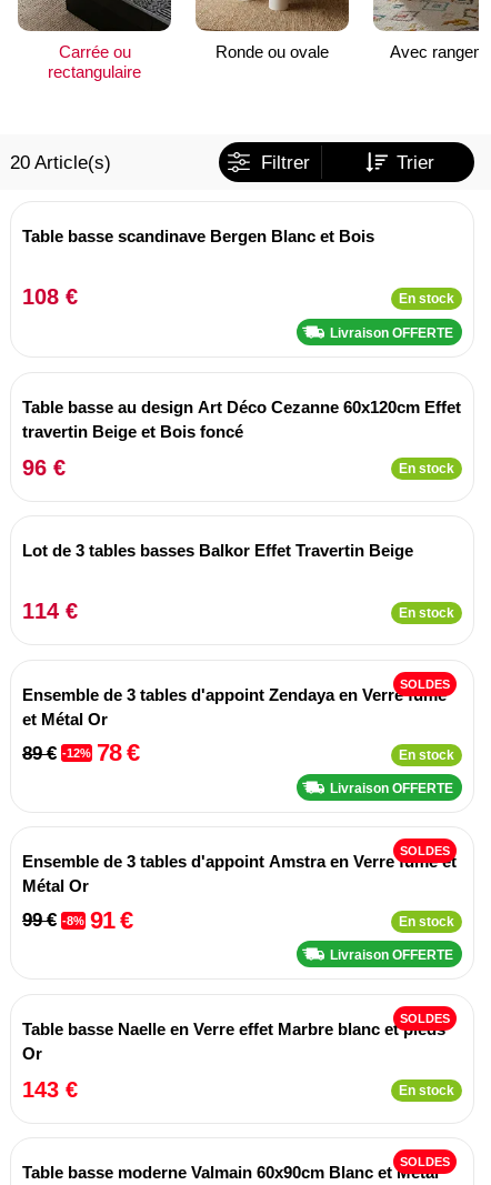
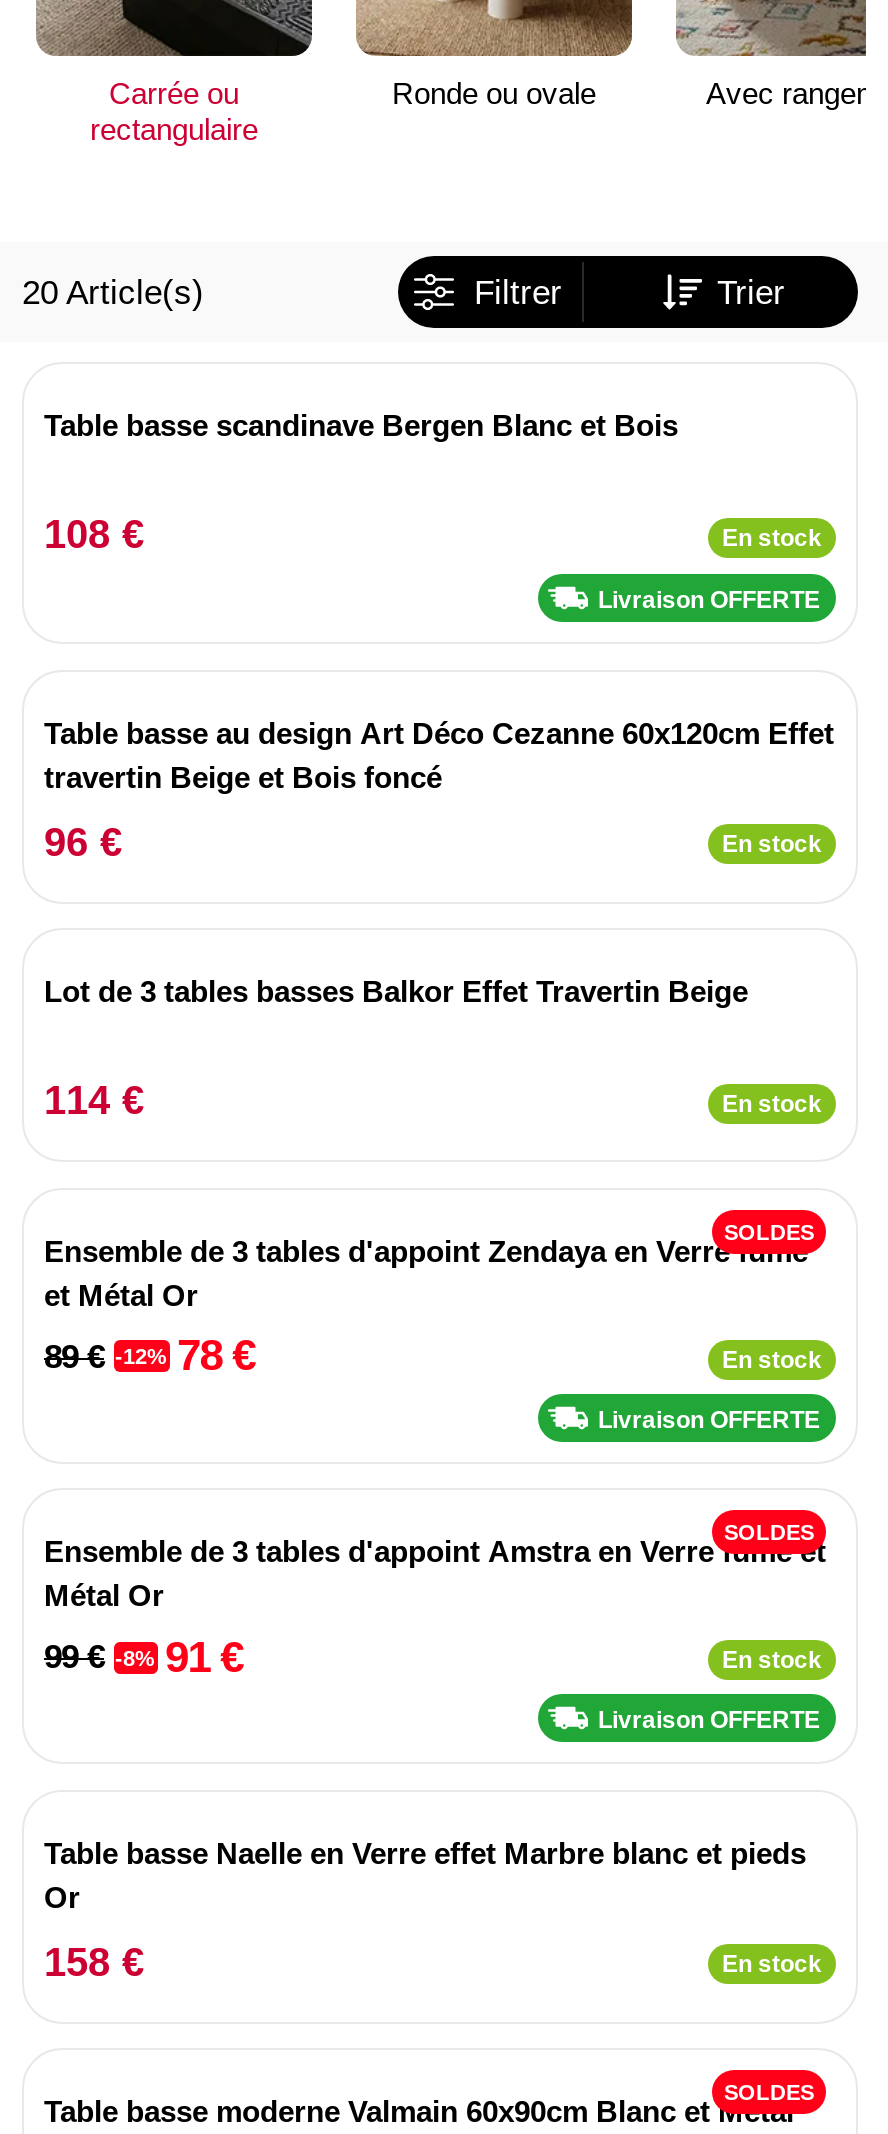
[400,1011,450,1025] SOLDES -> none
[22,1077,78,1101] 143 € -> [44,1939,144,1983] 158 €

